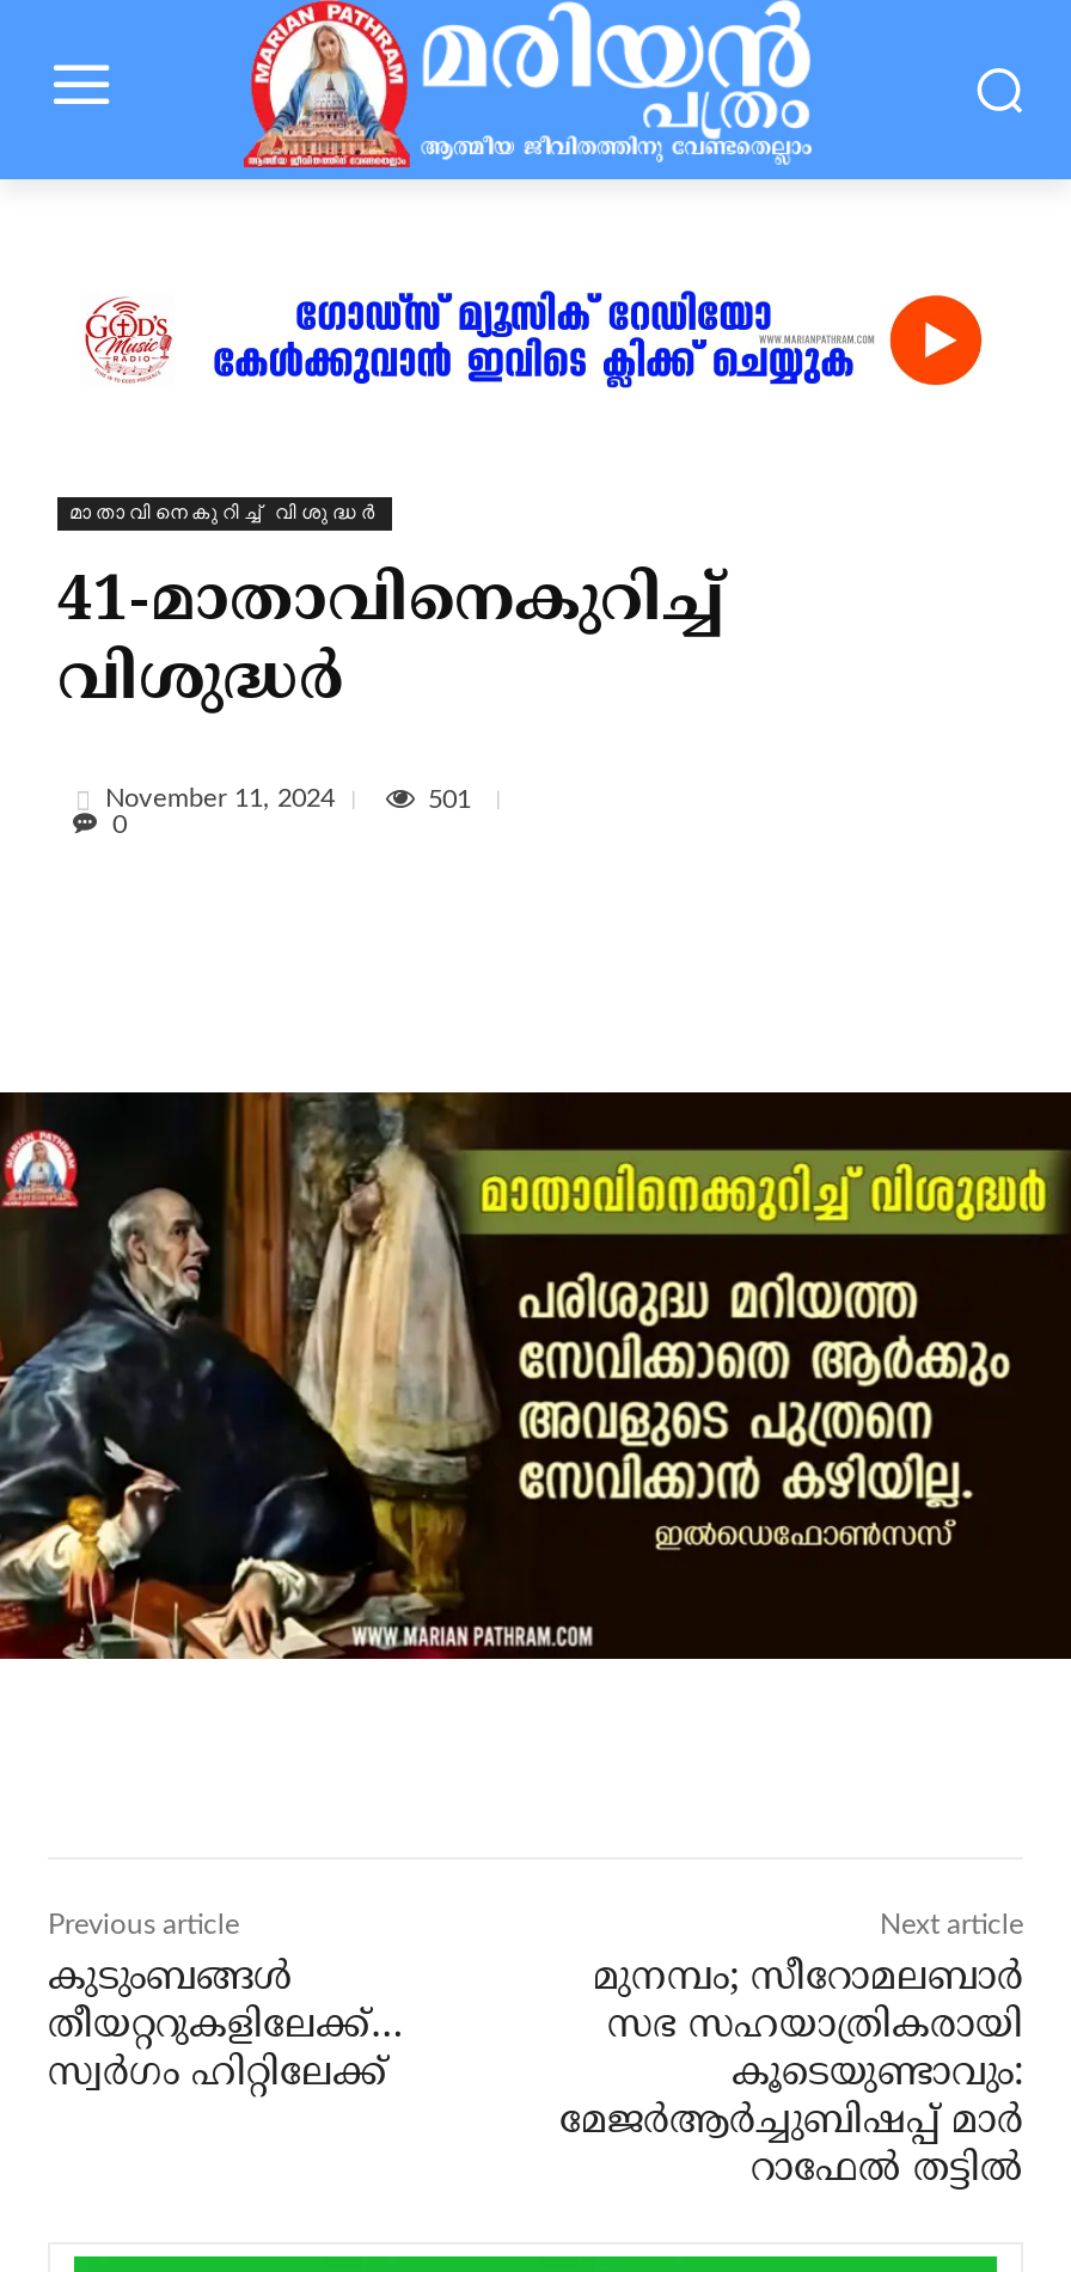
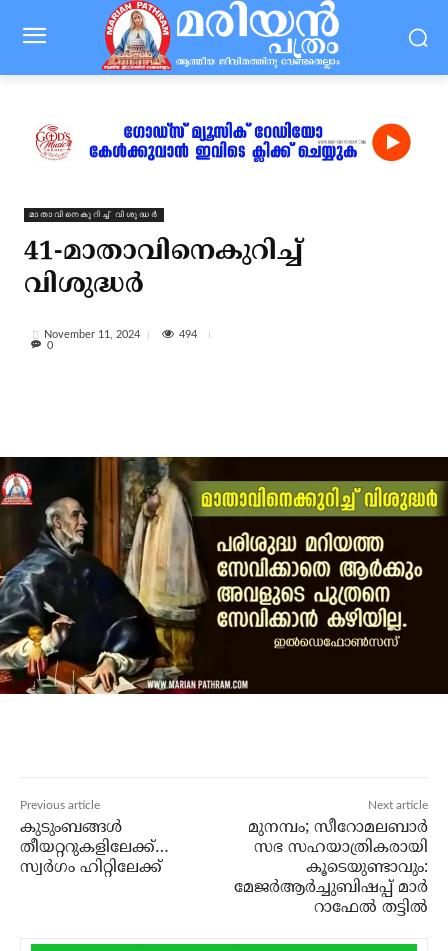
[428,785,471,812] 501 -> [179,329,197,340] 494

